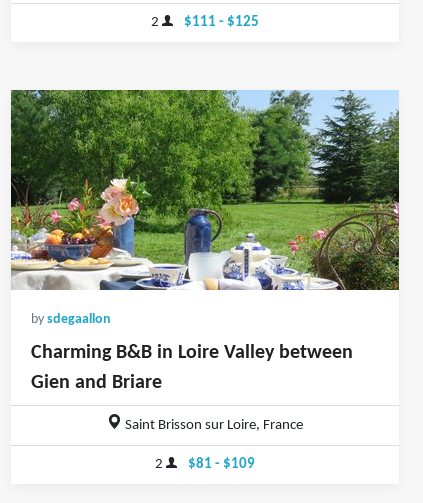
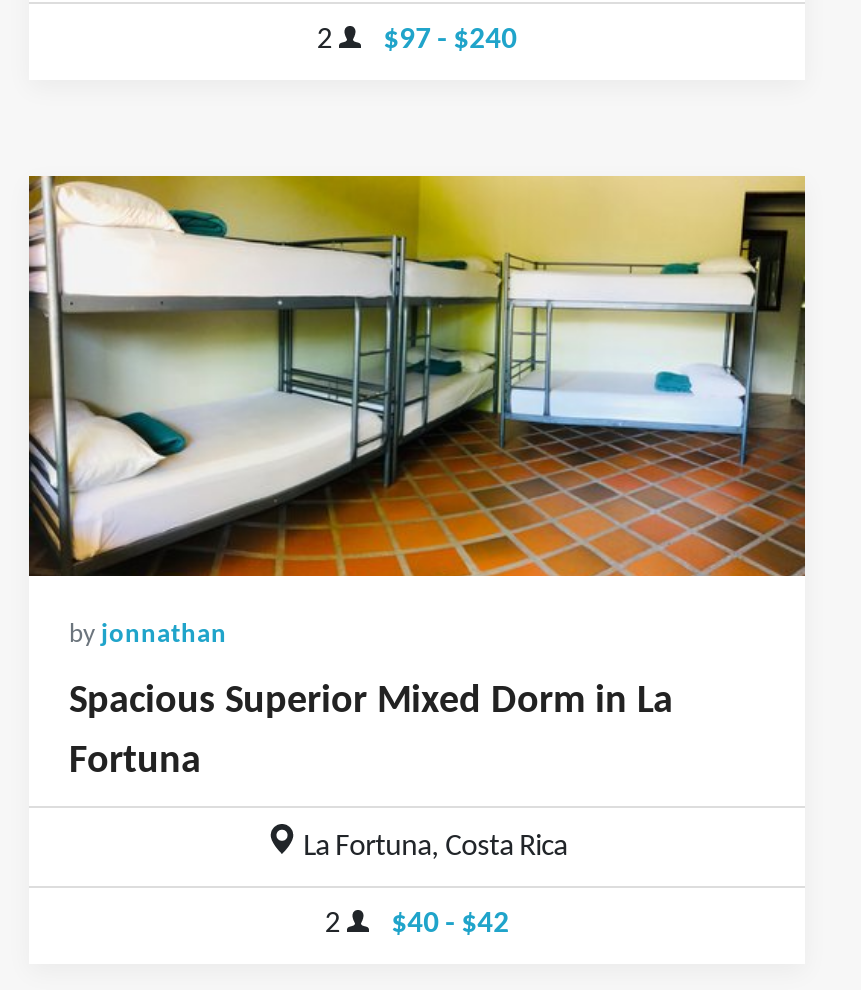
[151,15,259,30] 2 $111 - $125 -> [317,26,517,56] 2 $97 - $240
[10,89,400,326] [image] | by sdegaallon -> [27,174,807,648] [image] | by jonnathan
[31,343,353,363] Charming B&B in Loire Valley between -> [69,682,673,722] Spacious Superior Mixed Dorm in La
[31,373,162,393] Gien and Briare -> [69,742,201,782] Fortuna
[122,418,303,433] Saint Brisson sur Loire, France -> [297,832,567,862] La Fortuna, Costa Rica
[155,457,255,472] 2 $81 - $109 -> [325,910,509,940] 2 $40 - $42

